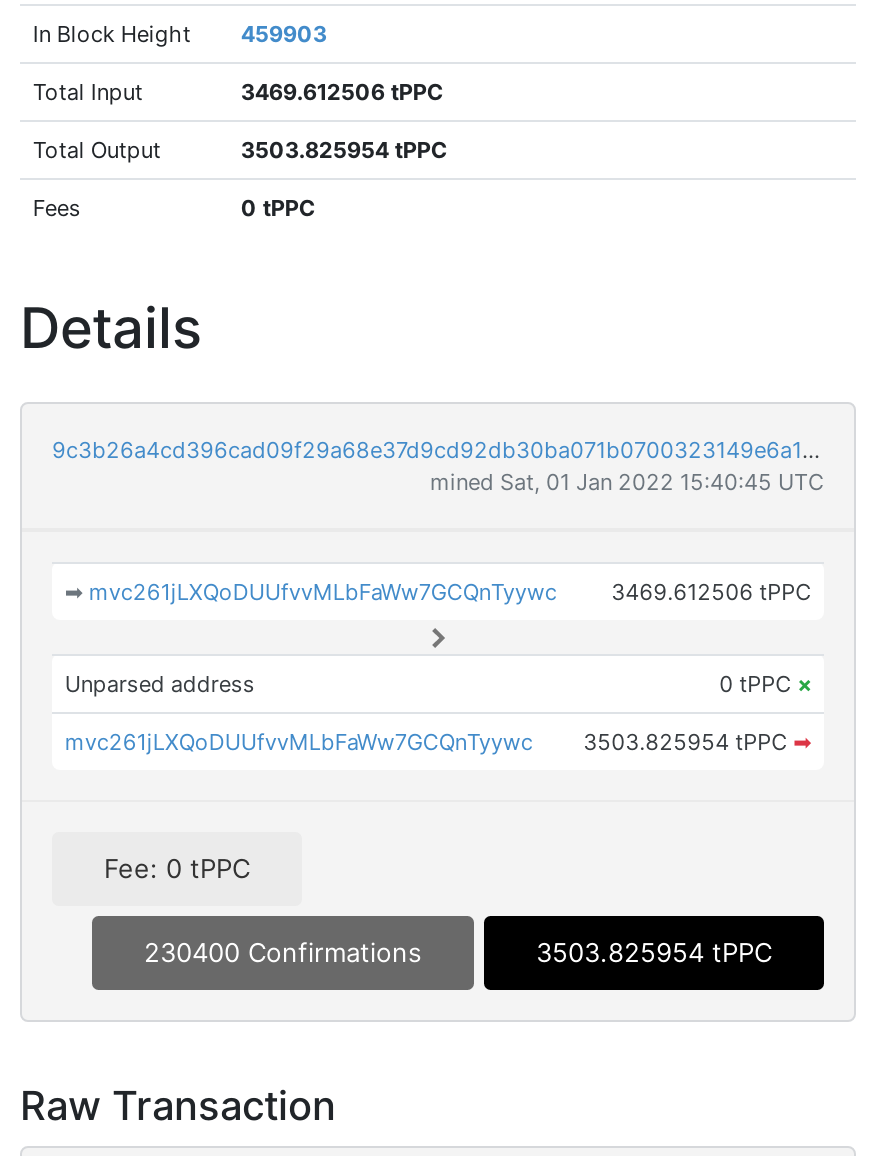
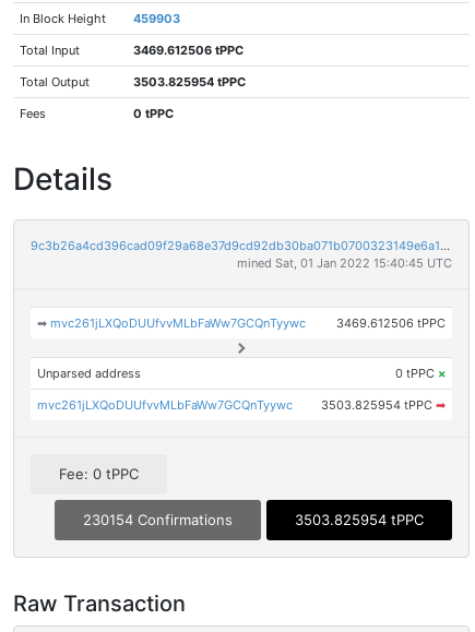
[144,937,422,969] 230400 Confirmations -> [83,511,233,529] 230154 Confirmations

